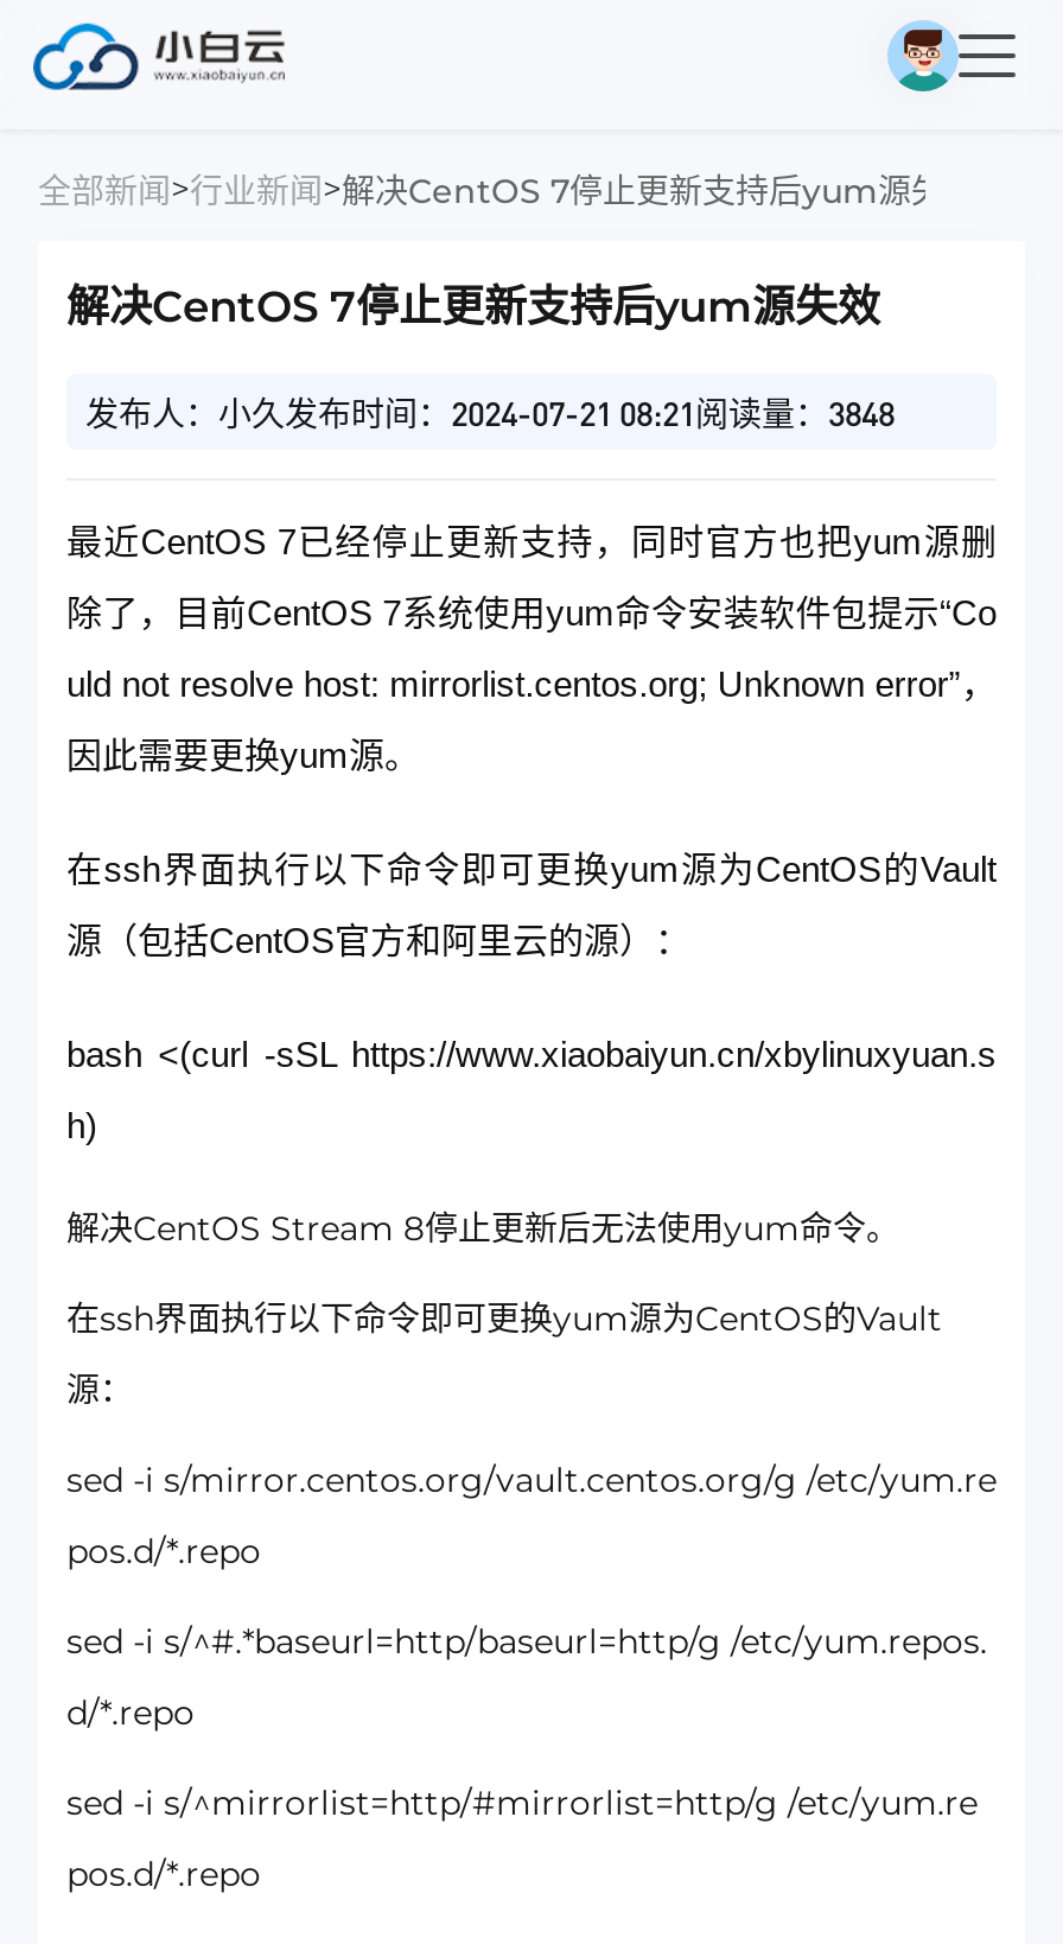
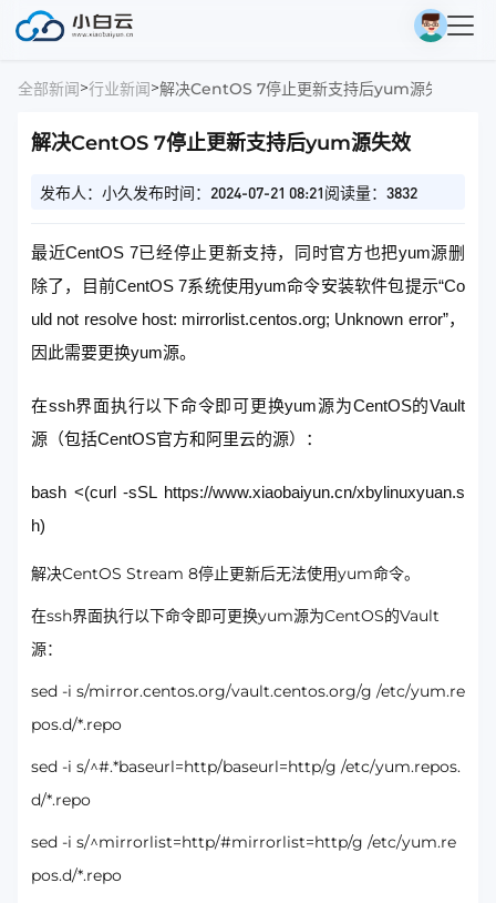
[85,390,895,433] 发布人：小久发布时间：2024-07-21 08:21阅读量：3848 -> [40,182,417,202] 发布人：小久发布时间：2024-07-21 08:21阅读量：3832

